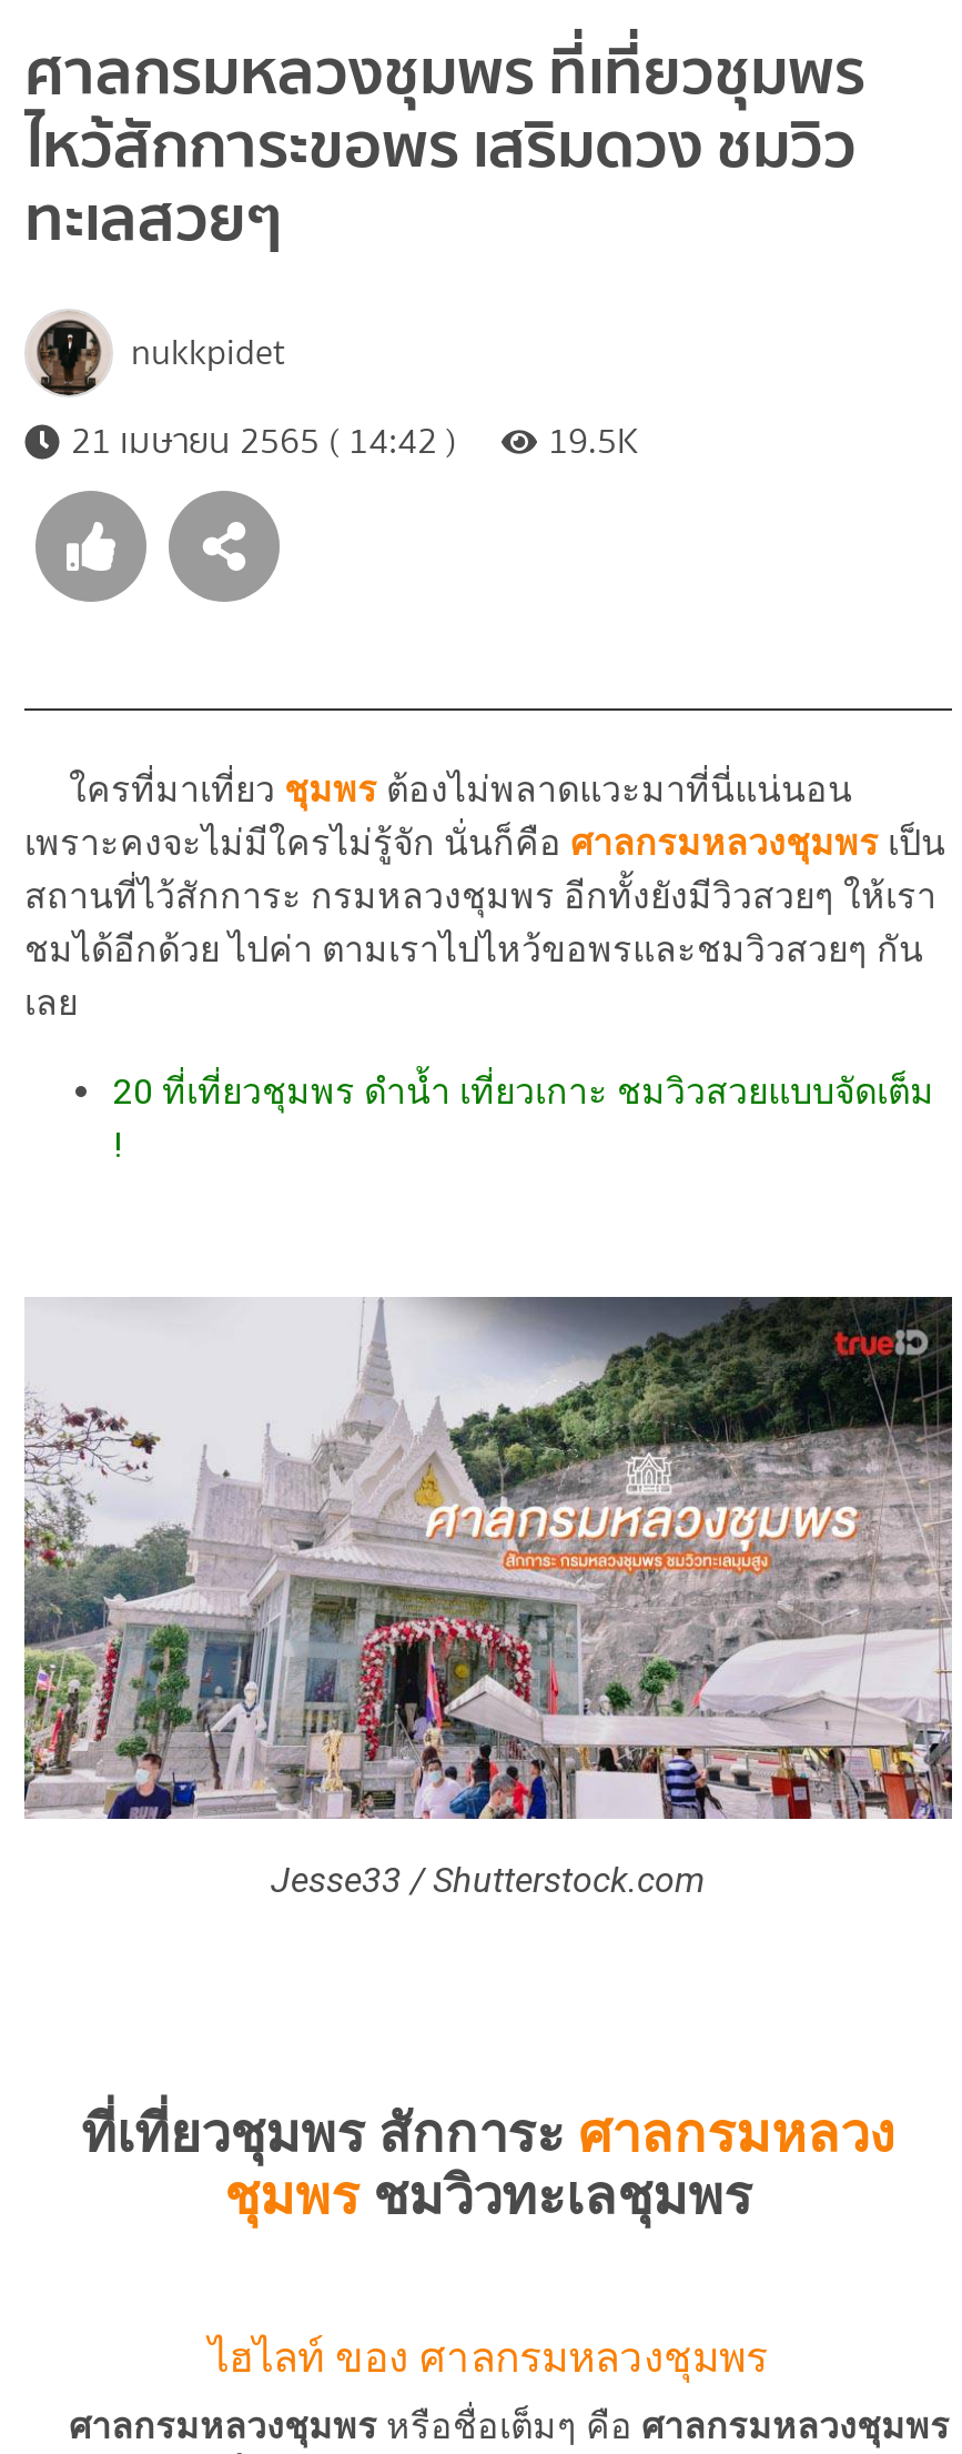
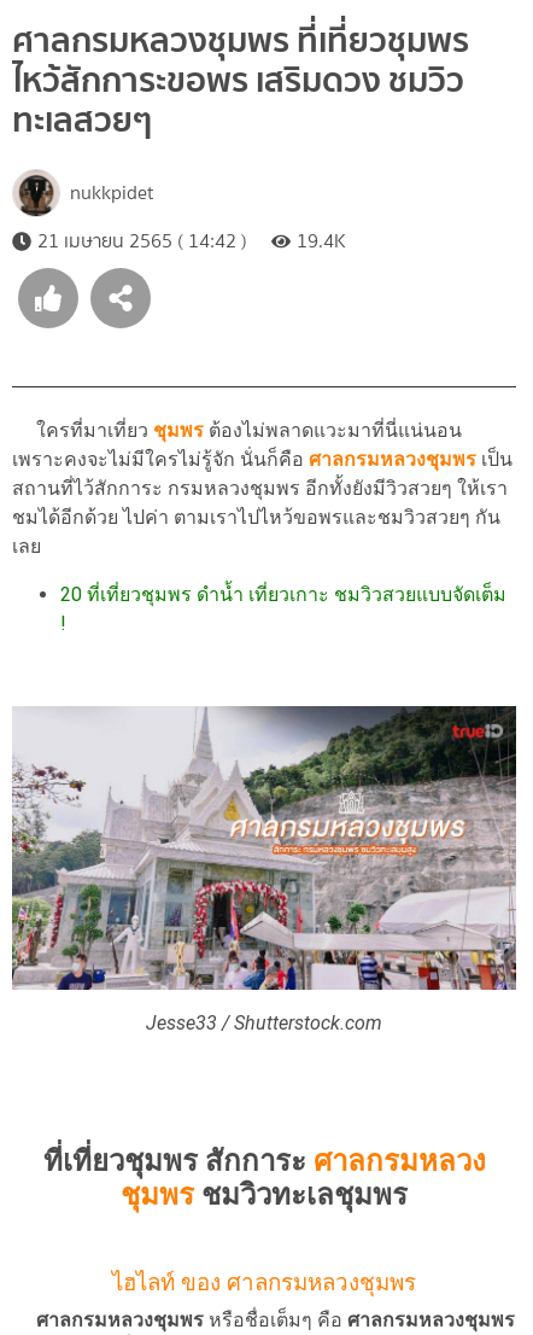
[71,415,639,466] 21 เมษายน 2565 ( 14:42 ) 19.5K -> [37,227,346,255] 21 เมษายน 2565 ( 14:42 ) 19.4K

